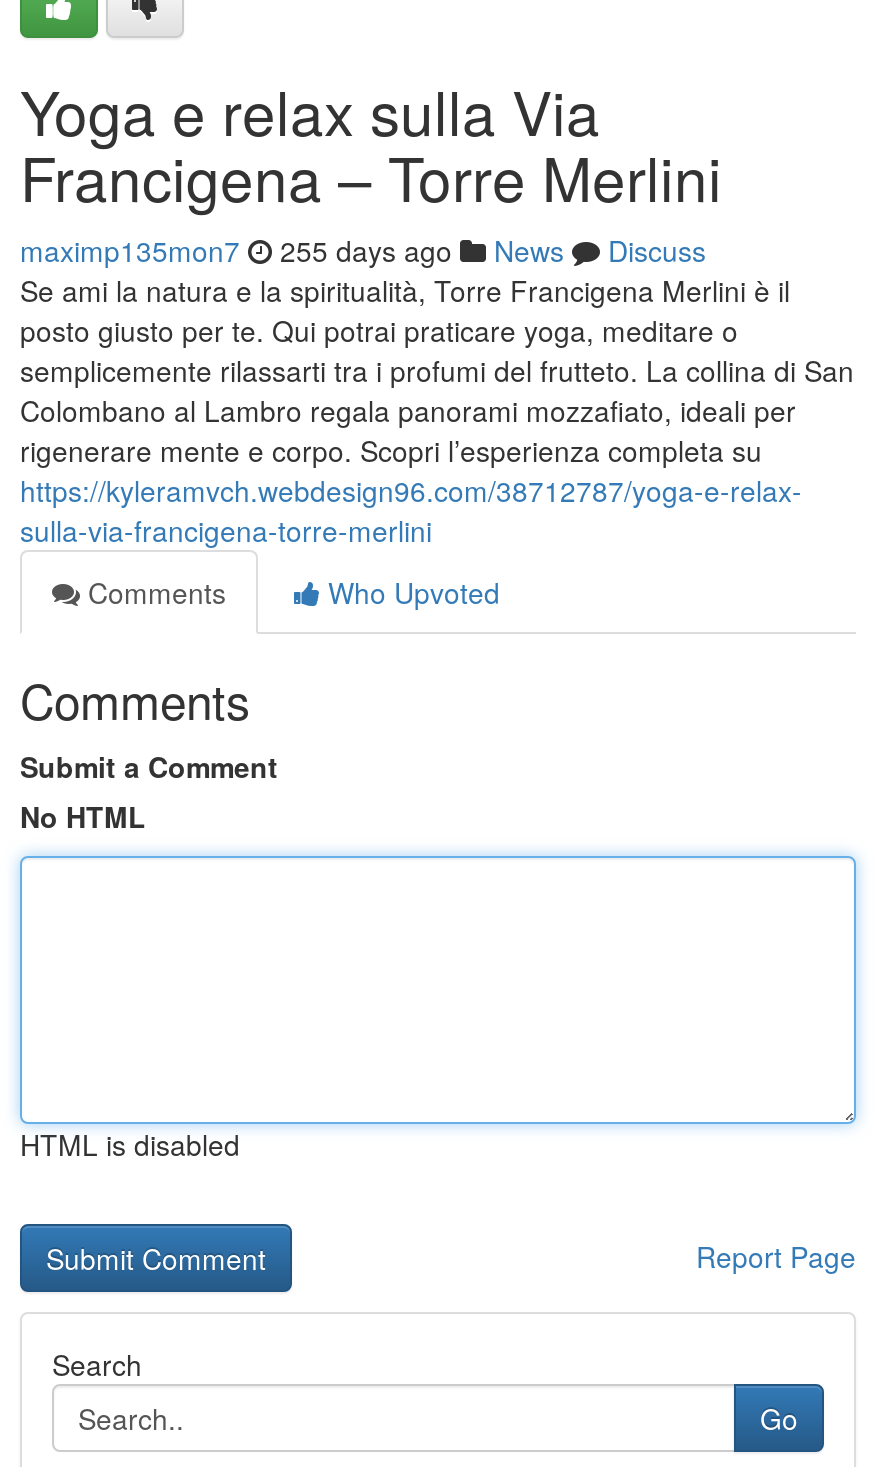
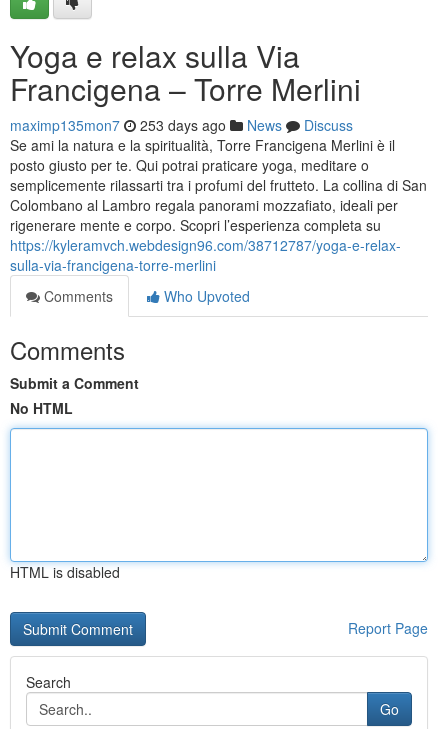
[20,230,706,270] maximp135mon7 255 days ago News Discuss -> [10,115,353,135] maximp135mon7 253 days ago News Discuss

